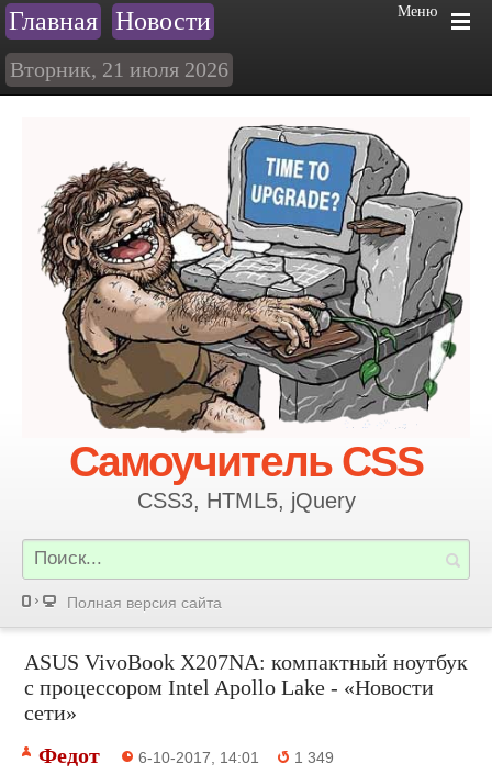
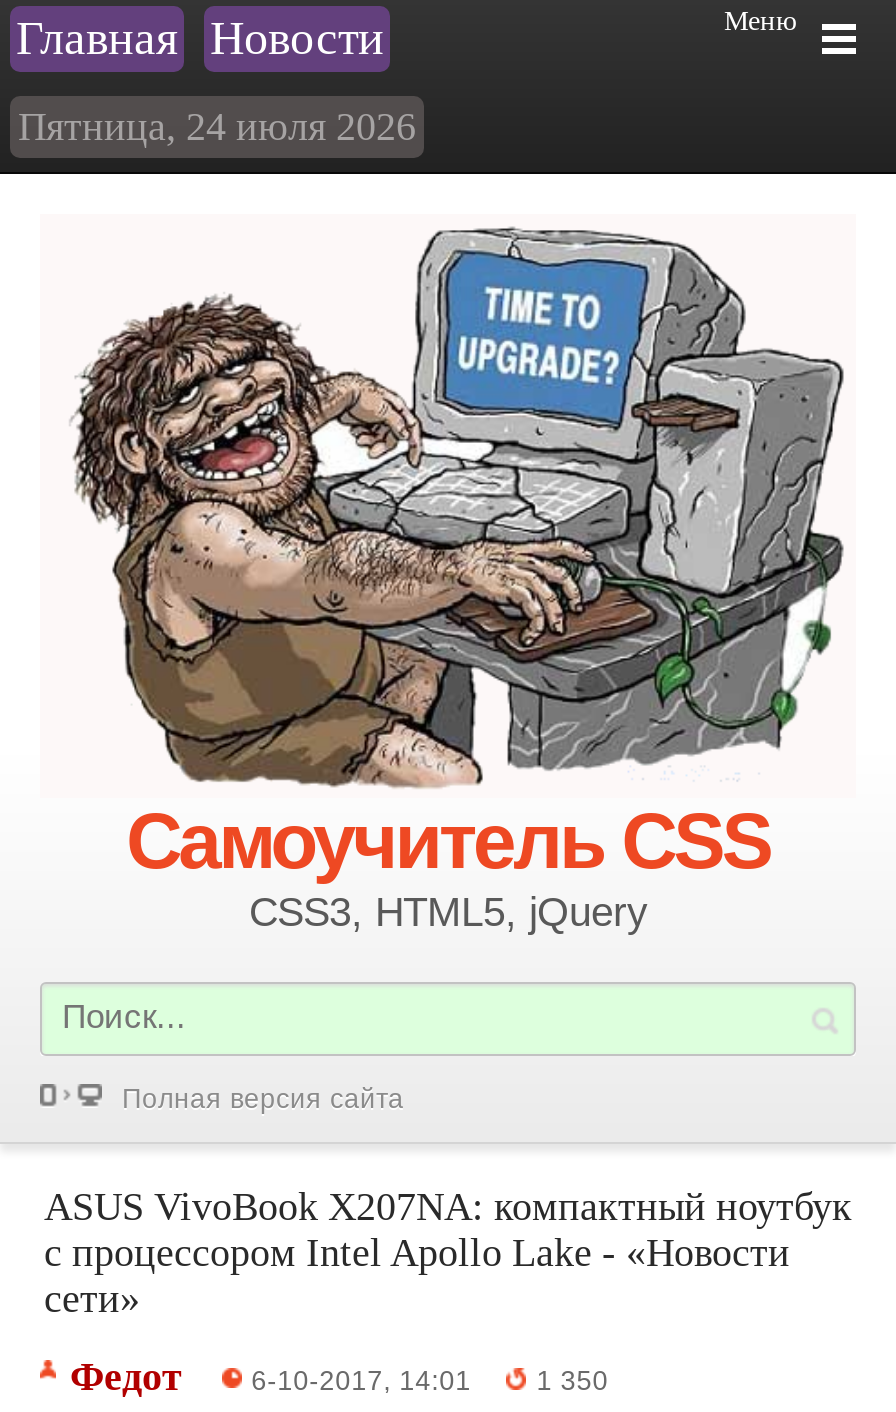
[10,57,228,81] Вторник, 21 июля 2026 -> [18,104,416,148] Пятница, 24 июля 2026
[295,750,334,766] 1 349 -> [536,1366,608,1396] 1 350

